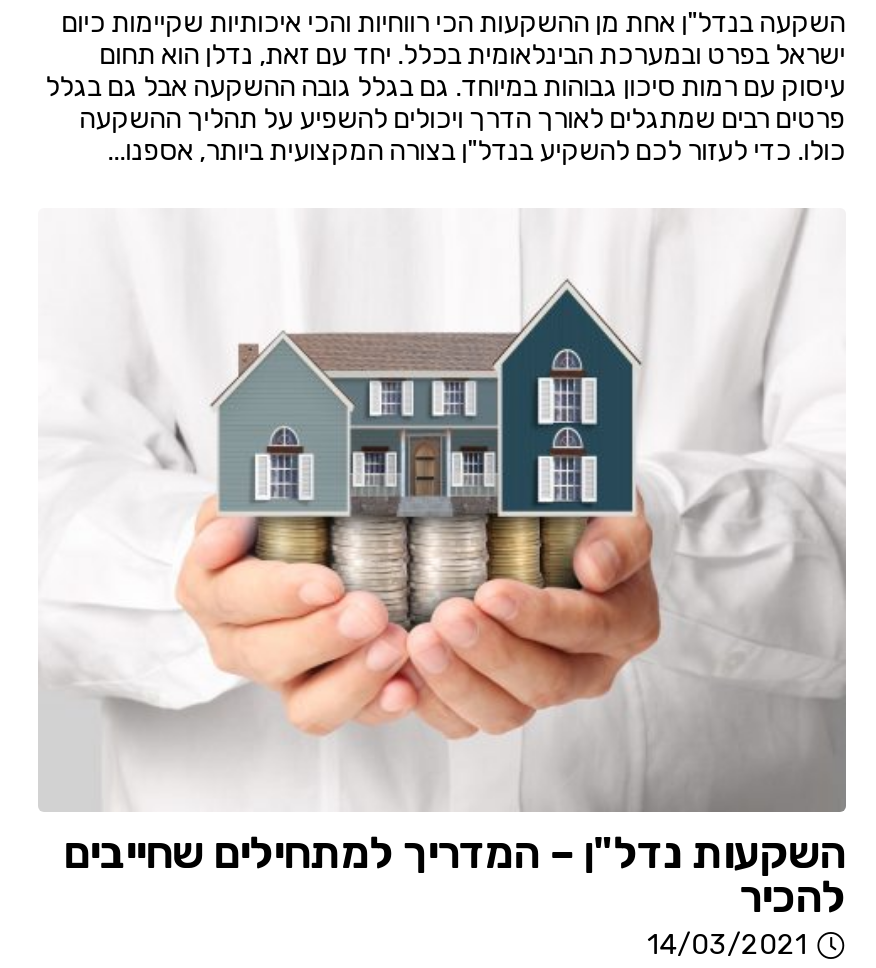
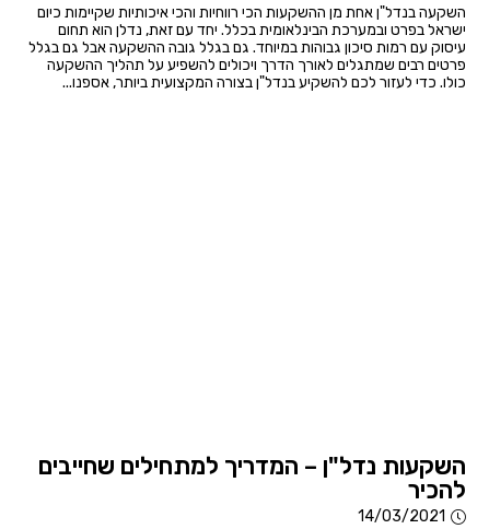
[38,208,848,814] [image] -> none

